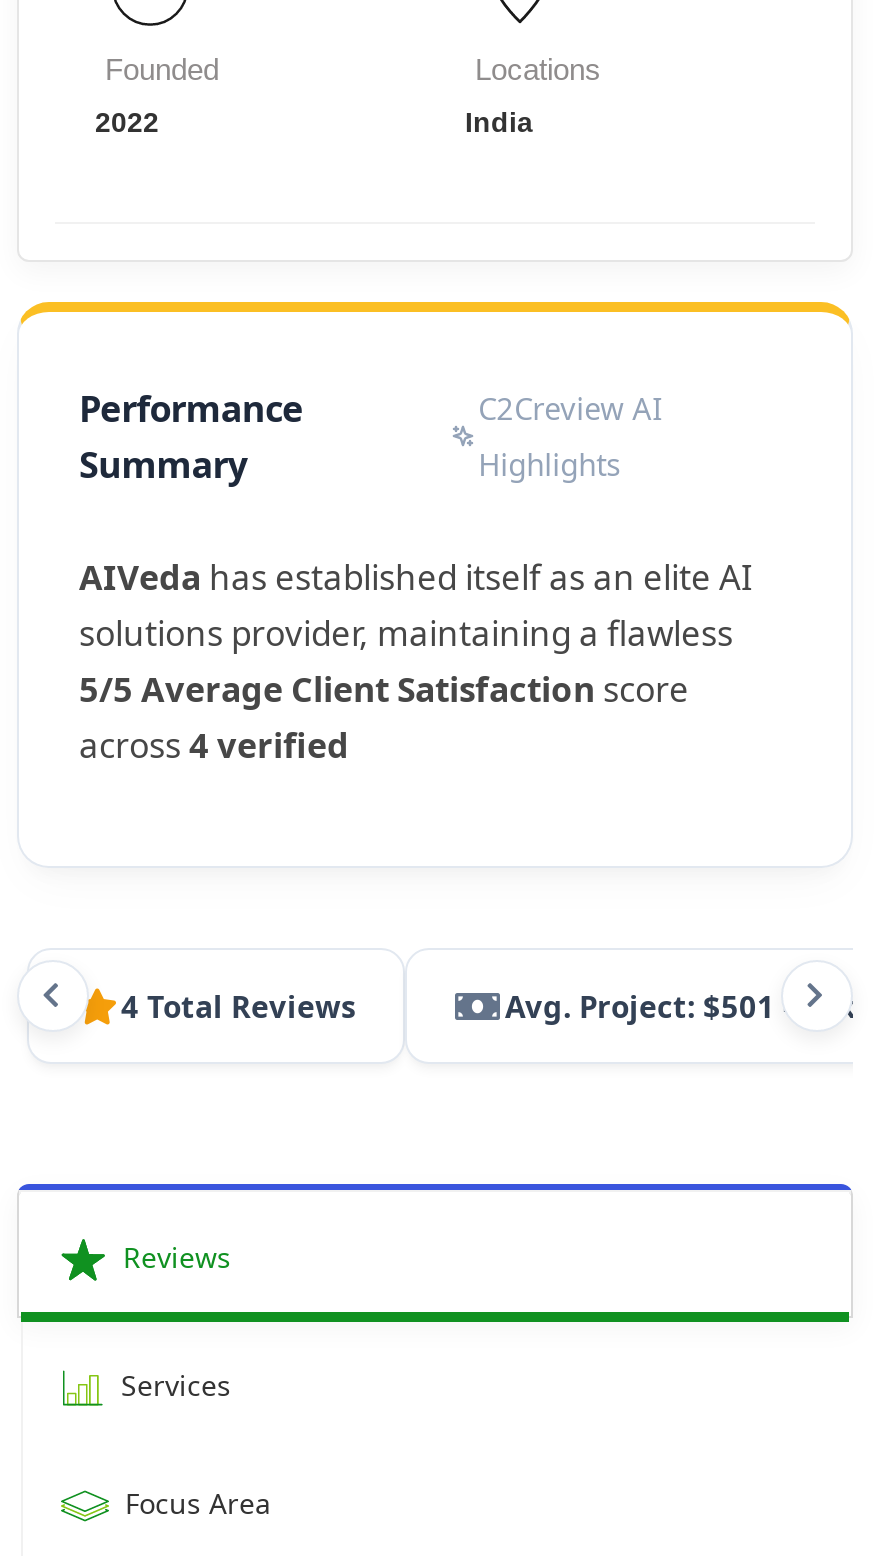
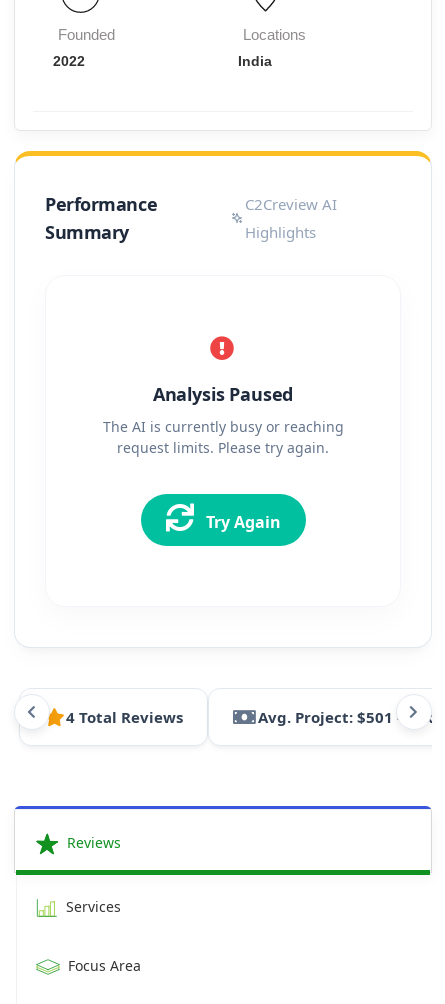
[79,554,753,768] AIVeda has established itself as an elite AI | solutions provider, maintaining a flawless | 5/5 Average Client Satisfaction score | across 4 verified -> [102,382,343,533] Analysis Paused | The AI is currently busy or reaching | request limits. Please try again. | Try Again

